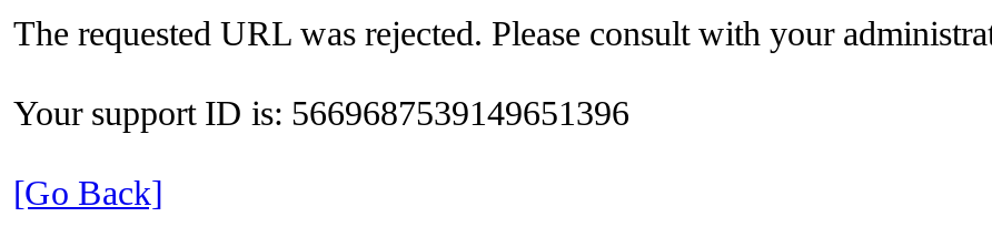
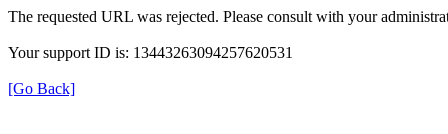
[13,94,629,132] Your support ID is: 5669687539149651396 -> [8,44,293,61] Your support ID is: 13443263094257620531

